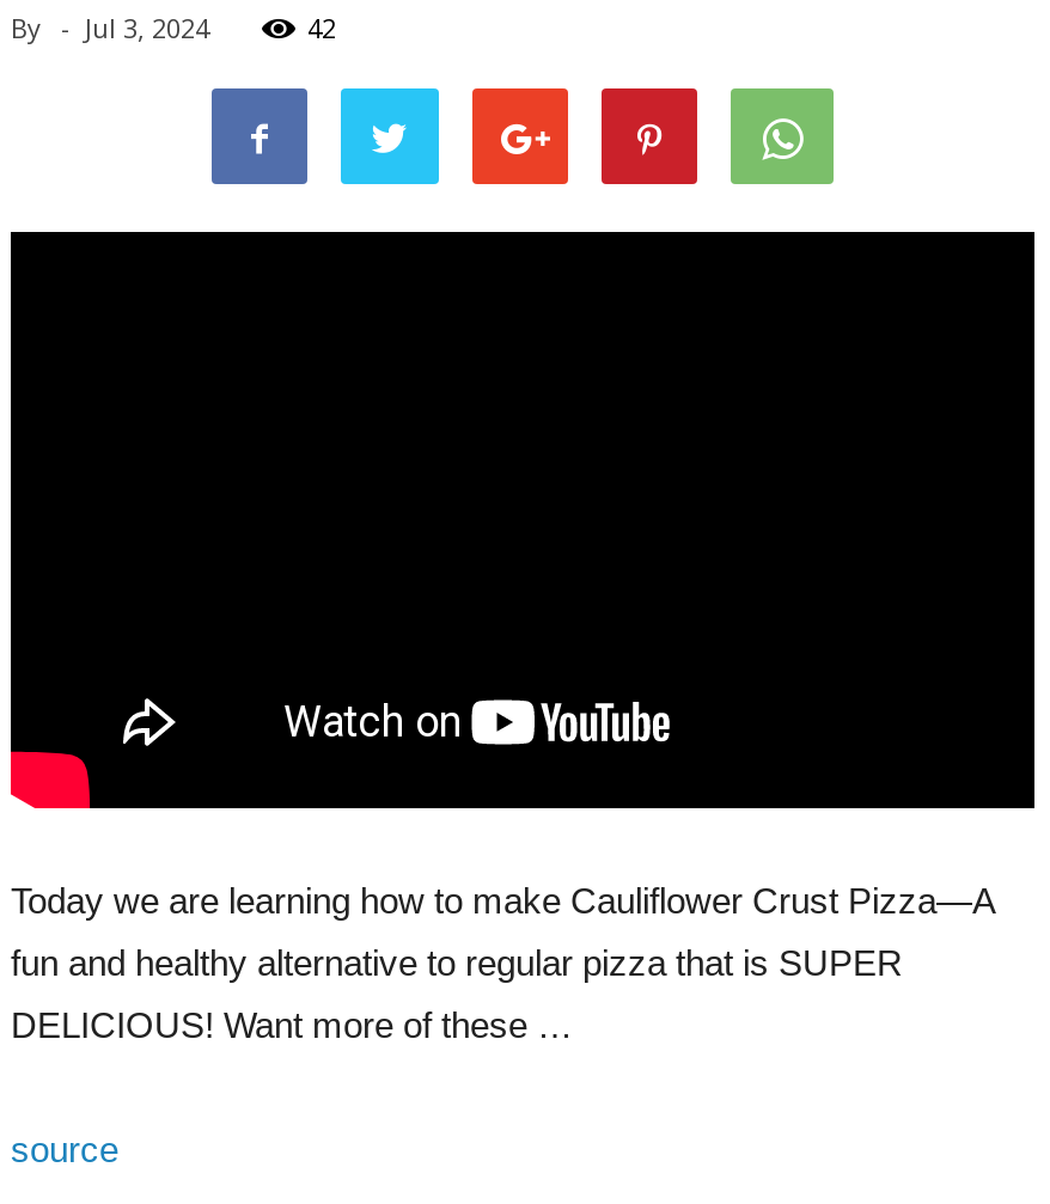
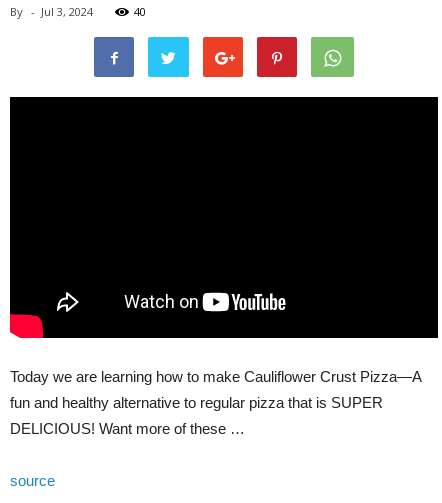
[307,10,336,45] 42 -> [134,4,146,19] 40

